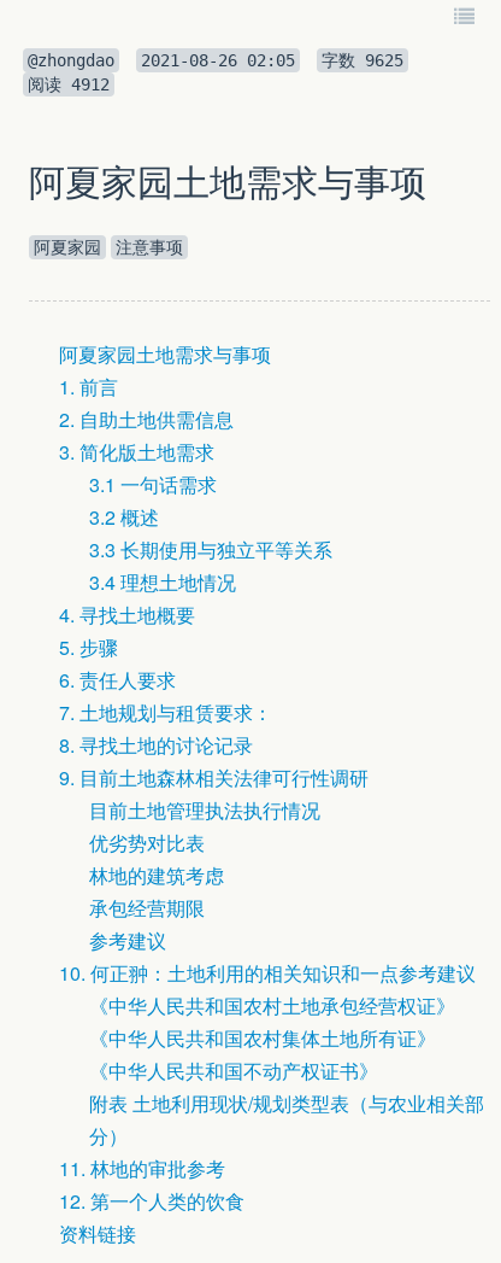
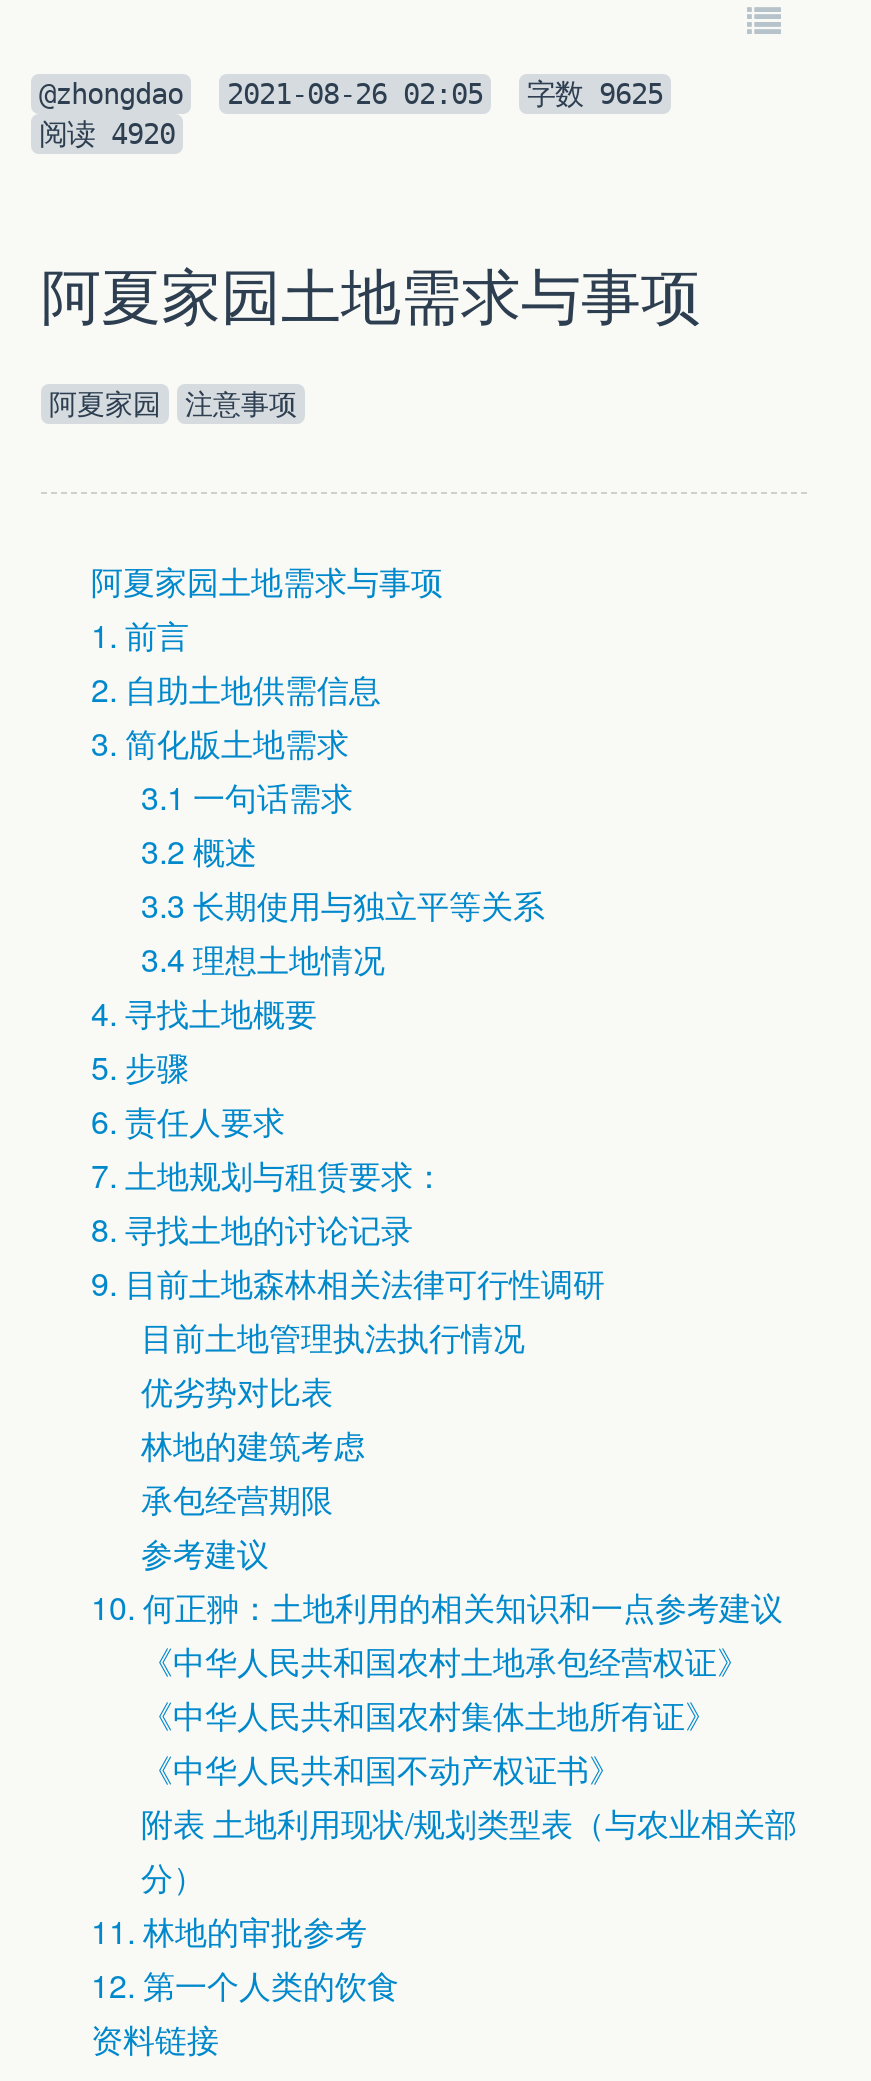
[28,75,110,94] 阅读4912 -> [39,118,175,150] 阅读4920

